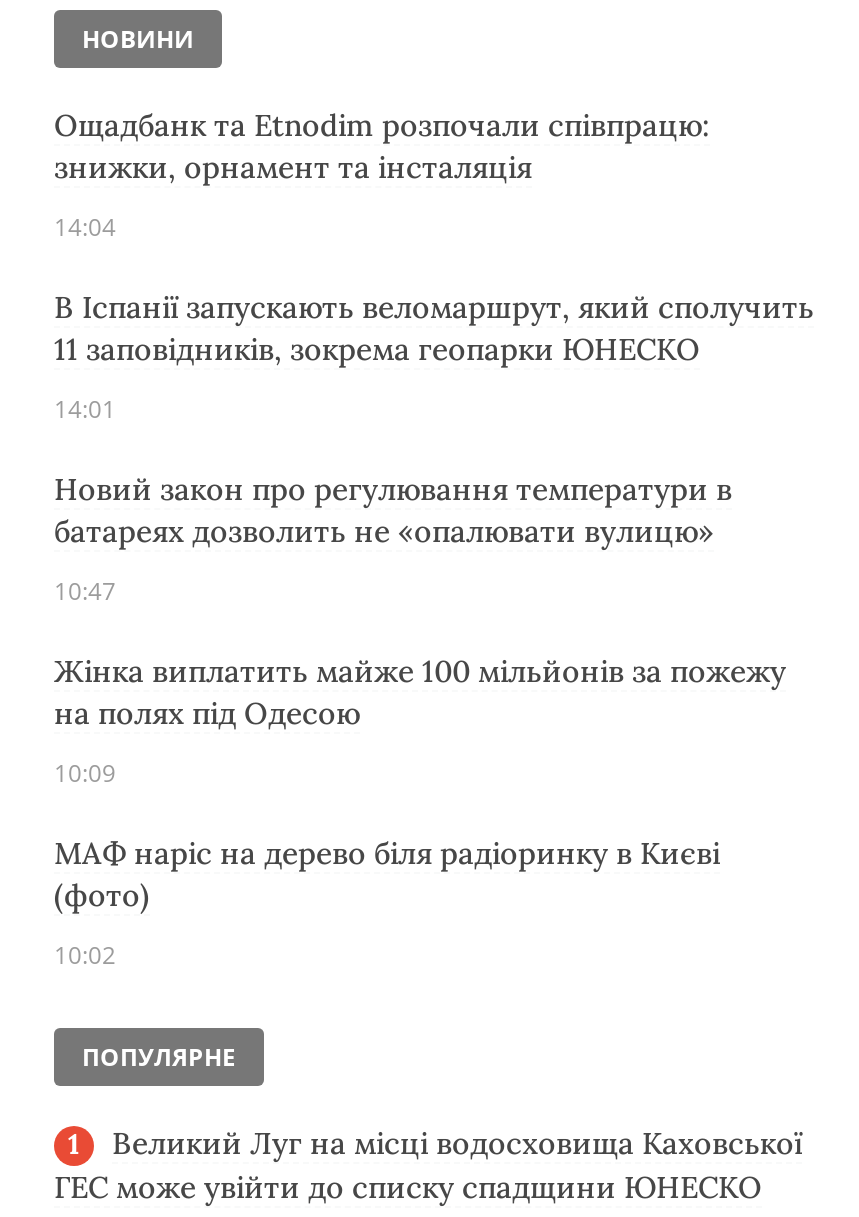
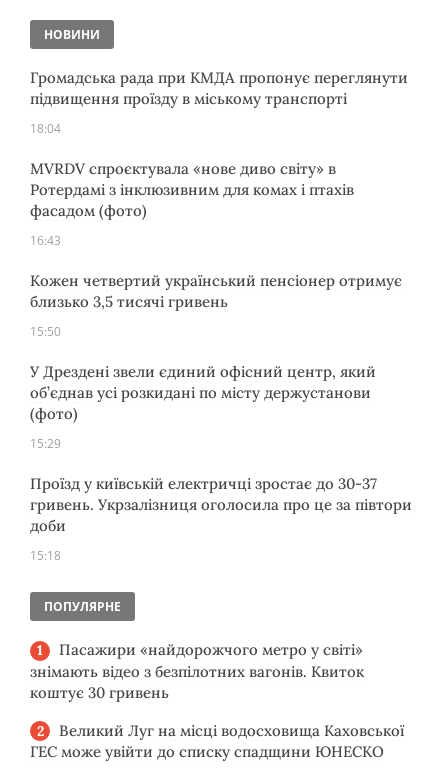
[54,106,814,872] Ощадбанк та Etnodim розпочали співпрацю: | знижки, орнамент та інсталяція | 14:04 | В Іспанії запускають веломаршрут, який сполучить | 11 заповідників, зокрема геопарки ЮНЕСКО | 14:01 | Новий закон про регулювання температури в | батареях дозволить не «опалювати вулицю» | 10:47 | Жінка виплатить майже 100 мільйонів за пожежу | на полях під Одесою | 10:09 | МАФ наріс на дерево біля радіоринку в Києві -> [30,68,408,402] Громадська рада при КМДА пропонує переглянути | підвищення проїзду в міському транспорті | 18:04 | MVRDV спроєктувала «нове диво світу» в | Ротердамі з інклюзивним для комах і птахів | фасадом (фото) | 16:43 | Кожен четвертий український пенсіонер отримує | близько 3,5 тисячі гривень | 15:50 | У Дрездені звели єдиний офісний центр, який | об’єднав усі розкидані по місту держустанови
moved [54,876,150,914] -> [30,404,78,423]: (фото)
[54,938,116,972] 10:02 -> [30,435,412,564] 15:29 | Проїзд у київській електричці зростає до 30-37 | гривень. Укрзалізниця оголосила про це за півтори | доби | 15:18
none -> [30,640,364,702] Пасажири «найдорожчого метро у світі» | знімають відео з безпілотних вагонів. Квиток | коштує 30 гривень

